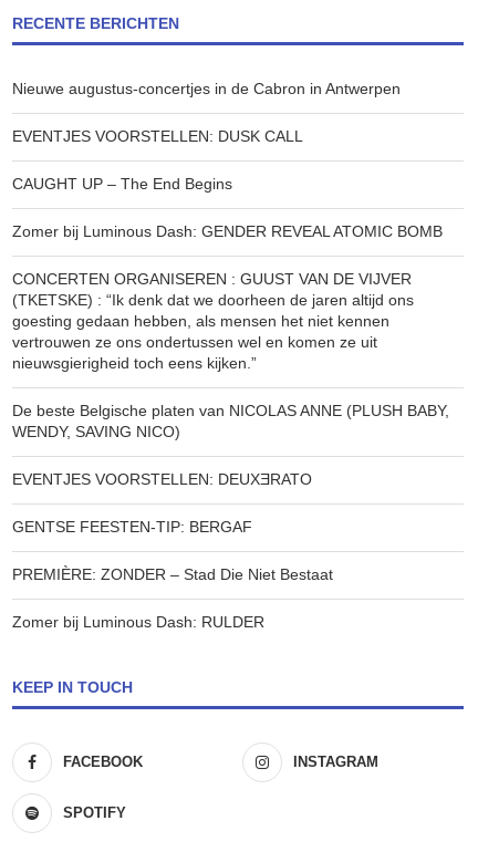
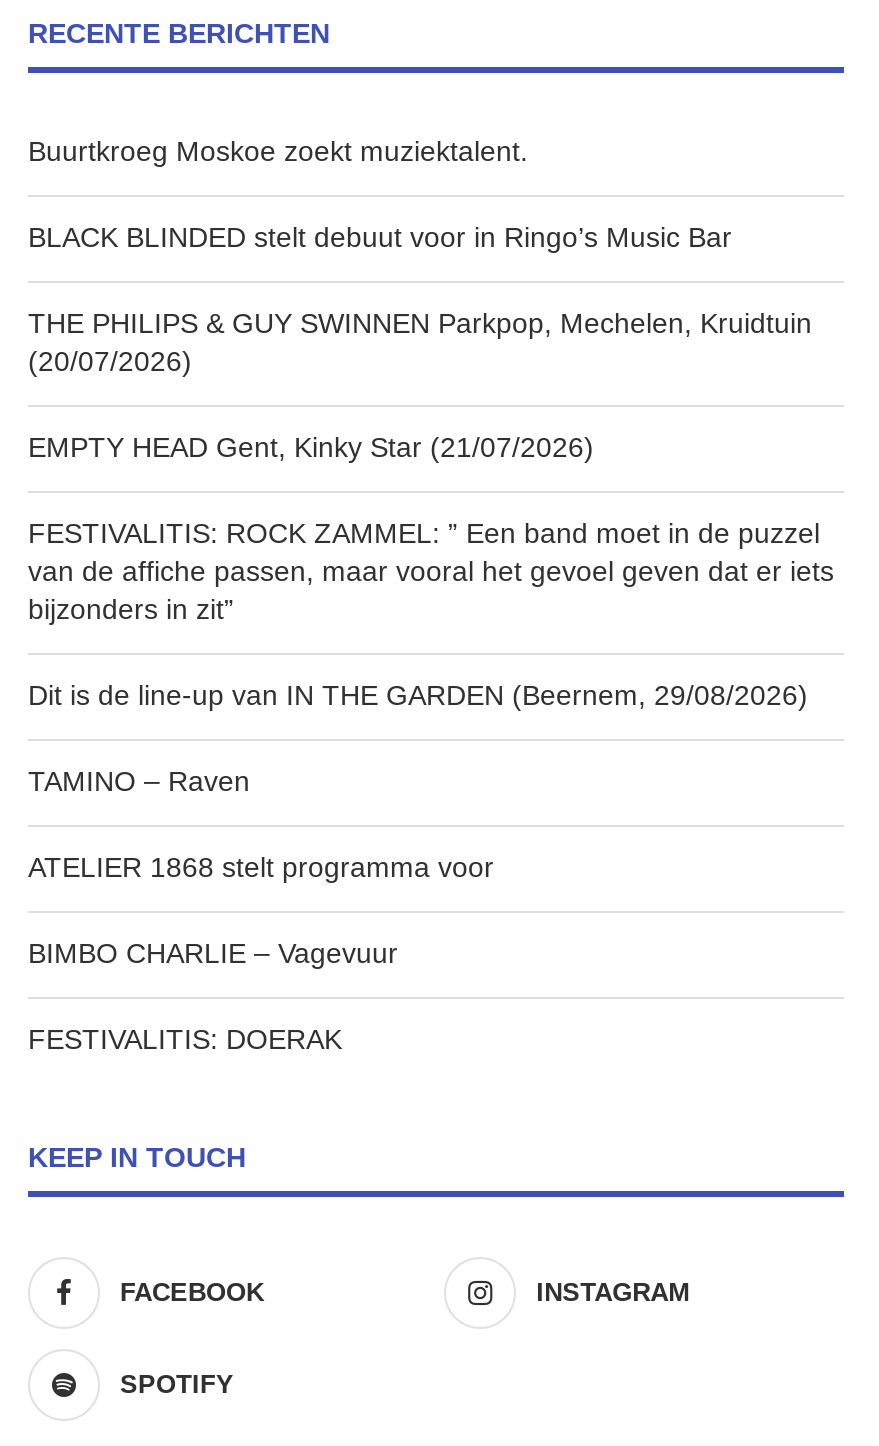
[12,80,401,98] Nieuwe augustus-concertjes in de Cabron in Antwerpen -> [28,136,528,168] Buurtkroeg Moskoe zoekt muziektalent.
[12,128,303,145] EVENTJES VOORSTELLEN: DUSK CALL -> [28,222,732,254] BLACK BLINDED stelt debuut voor in Ringo’s Music Bar
[12,175,232,193] CAUGHT UP – The End Begins -> [28,308,812,378] THE PHILIPS & GUY SWINNEN Parkpop, Mechelen, Kruidtuin | (20/07/2026)
[12,223,443,241] Zomer bij Luminous Dash: GENDER REVEAL ATOMIC BOMB -> [28,432,594,464] EMPTY HEAD Gent, Kinky Star (21/07/2026)
[12,270,414,372] CONCERTEN ORGANISEREN : GUUST VAN DE VIJVER | (TKETSKE) : “Ik denk dat we doorheen de jaren altijd ons | goesting gedaan hebben, als mensen het niet kennen | vertrouwen ze ons ondertussen wel en komen ze uit | nieuwsgierigheid toch eens kijken.” -> [28,518,834,626] FESTIVALITIS: ROCK ZAMMEL: ” Een band moet in de puzzel | van de affiche passen, maar vooral het gevoel geven dat er iets | bijzonders in zit”
[12,402,449,441] De beste Belgische platen van NICOLAS ANNE (PLUSH BABY, | WENDY, SAVING NICO) -> [28,680,808,712] Dit is de line-up van IN THE GARDEN (Beernem, 29/08/2026)
[12,471,312,488] EVENTJES VOORSTELLEN: DEUXƎRATO -> [28,766,250,798] TAMINO – Raven
[12,518,252,536] GENTSE FEESTEN-TIP: BERGAF -> [28,852,494,884] ATELIER 1868 stelt programma voor
[12,566,333,584] PREMIÈRE: ZONDER – Stad Die Niet Bestaat -> [28,938,398,970] BIMBO CHARLIE – Vagevuur
[12,613,264,631] Zomer bij Luminous Dash: RULDER -> [28,1024,342,1056] FESTIVALITIS: DOERAK

